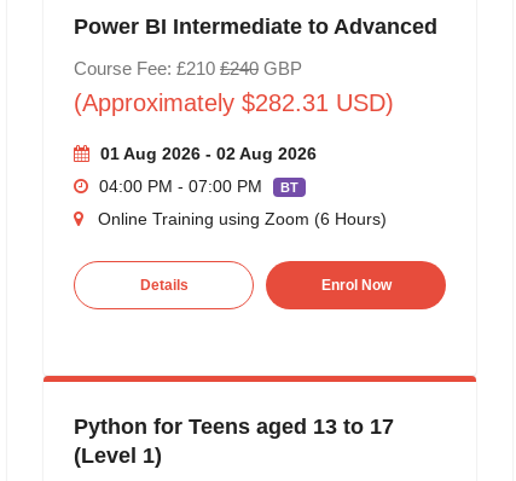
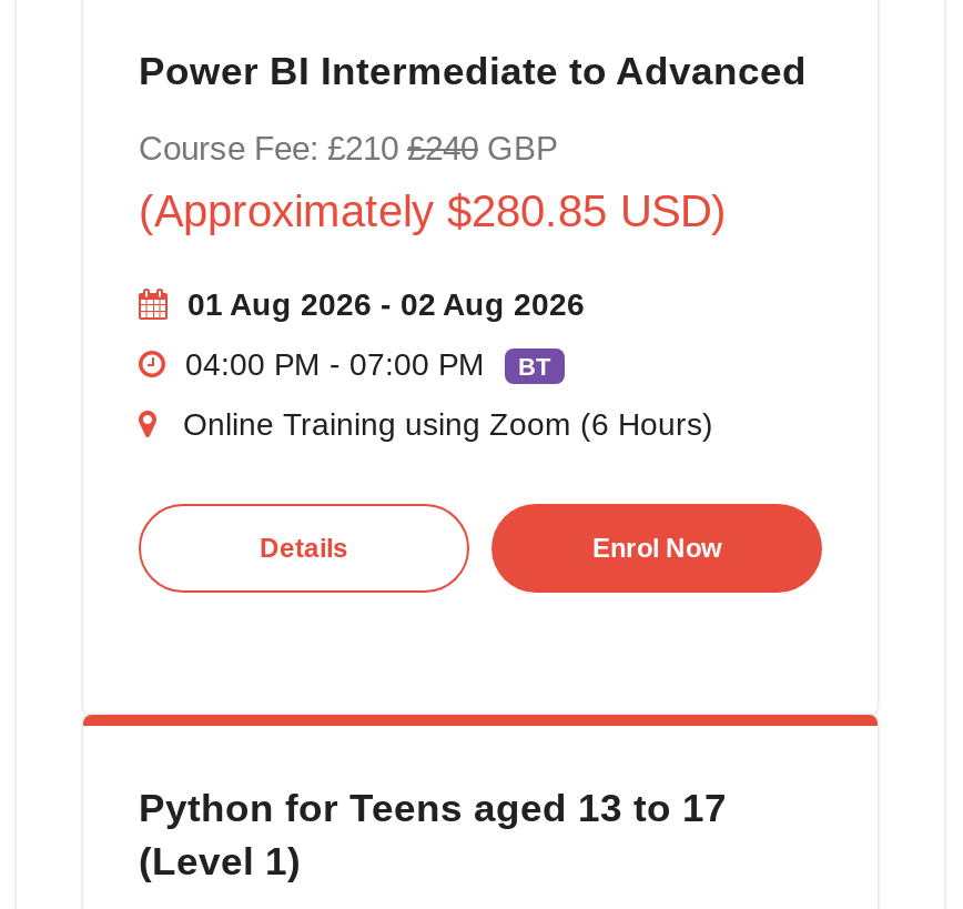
[74,89,394,115] (Approximately $282.31 USD) -> [139,188,727,236] (Approximately $280.85 USD)

